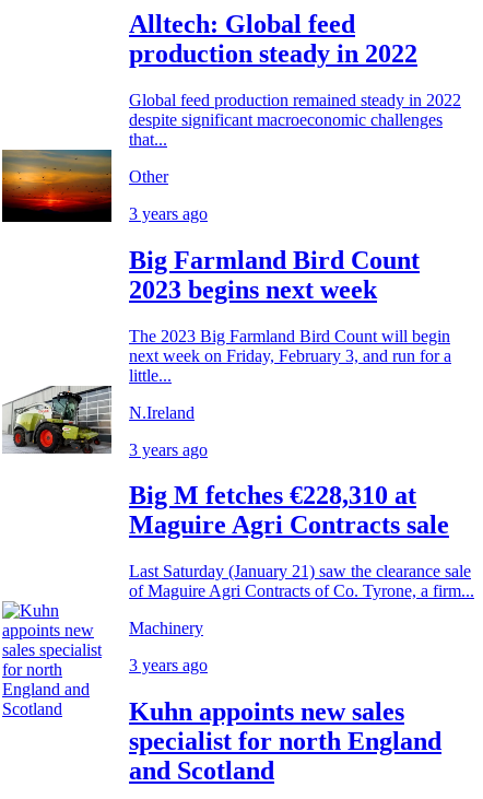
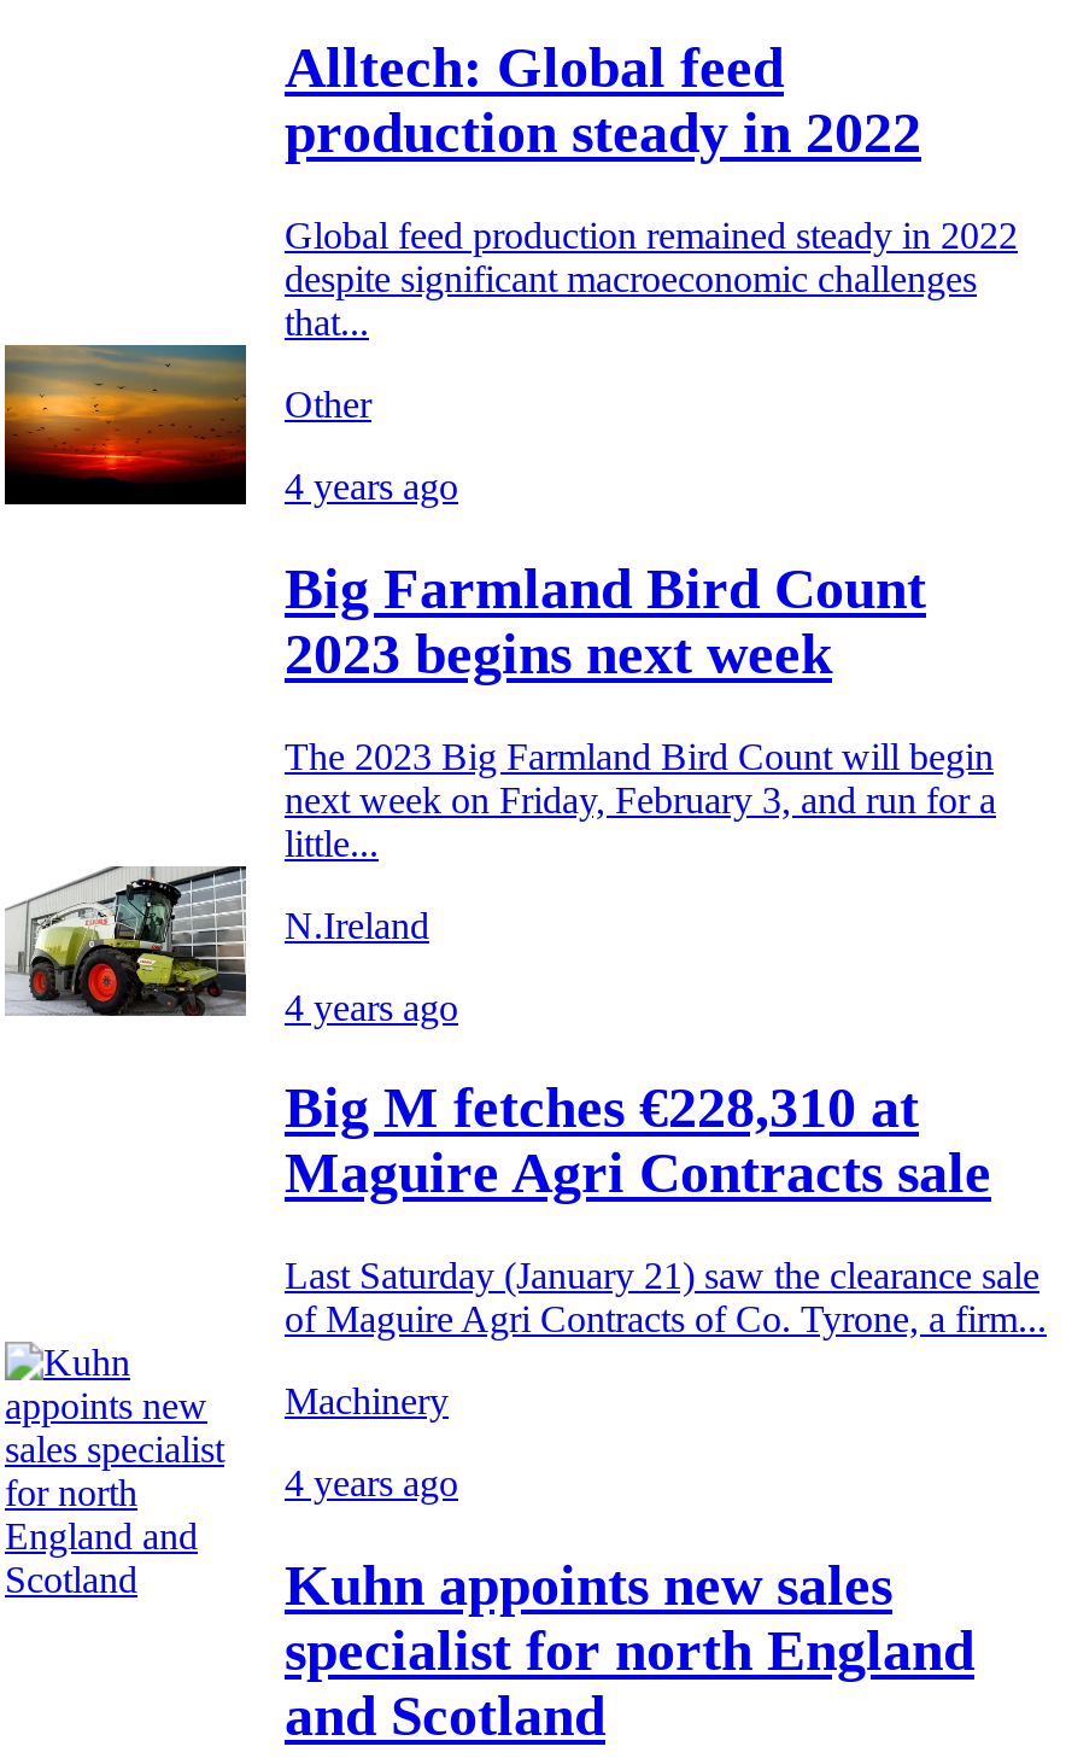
[129,204,208,223] 3 years ago -> [285,465,458,506] 4 years ago
[129,440,208,459] 3 years ago -> [285,986,458,1027] 4 years ago
[129,656,208,675] 3 years ago -> [285,1463,458,1504] 4 years ago

